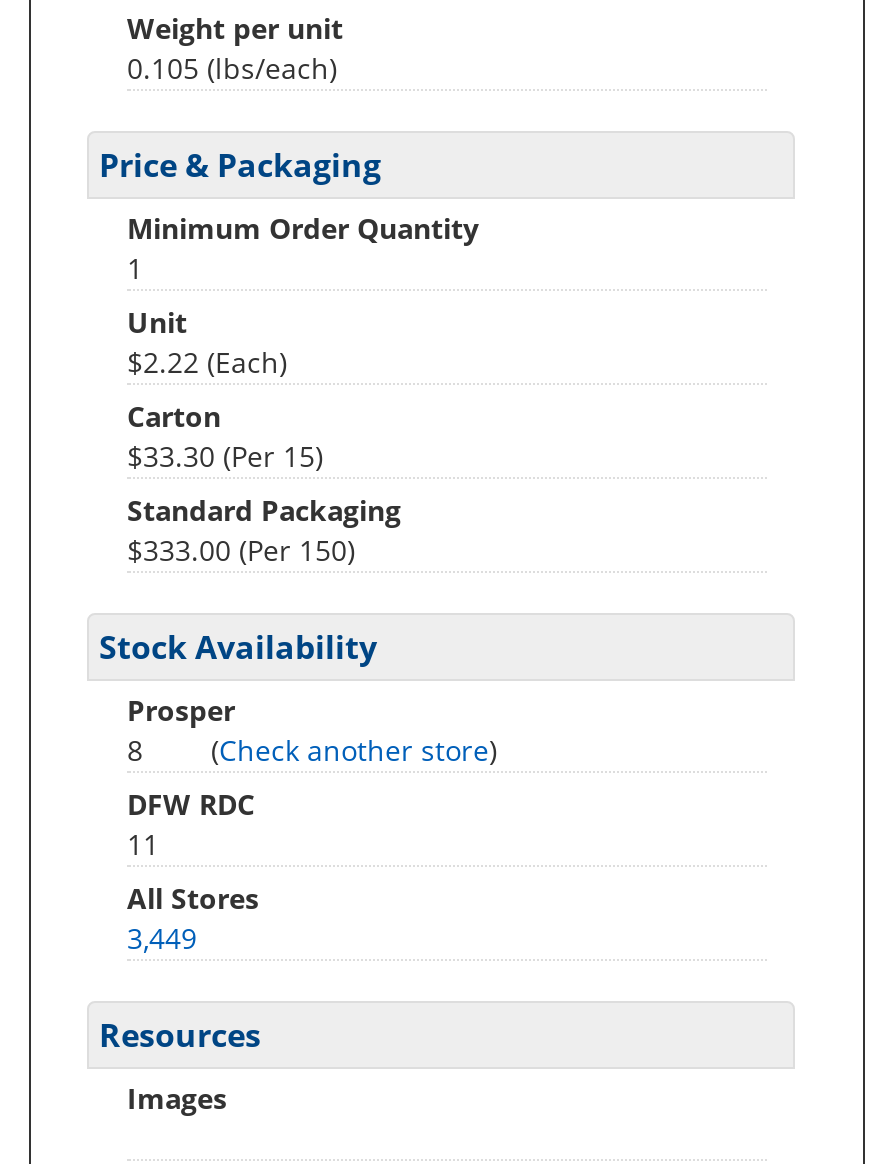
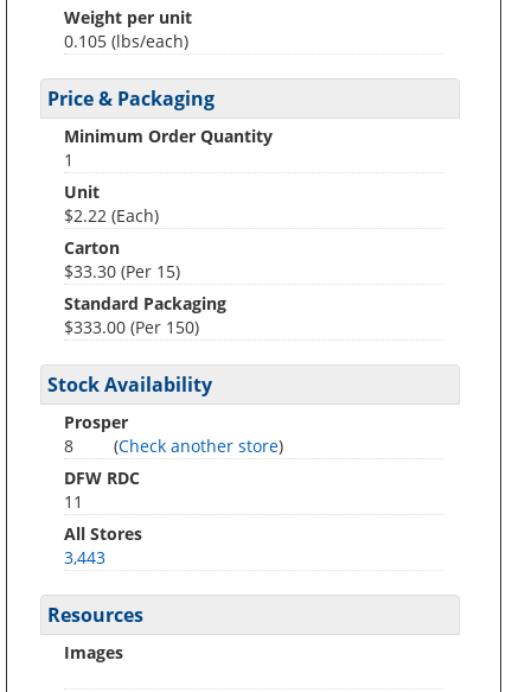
[127,919,197,957] 3,449 -> [64,546,105,569] 3,443

